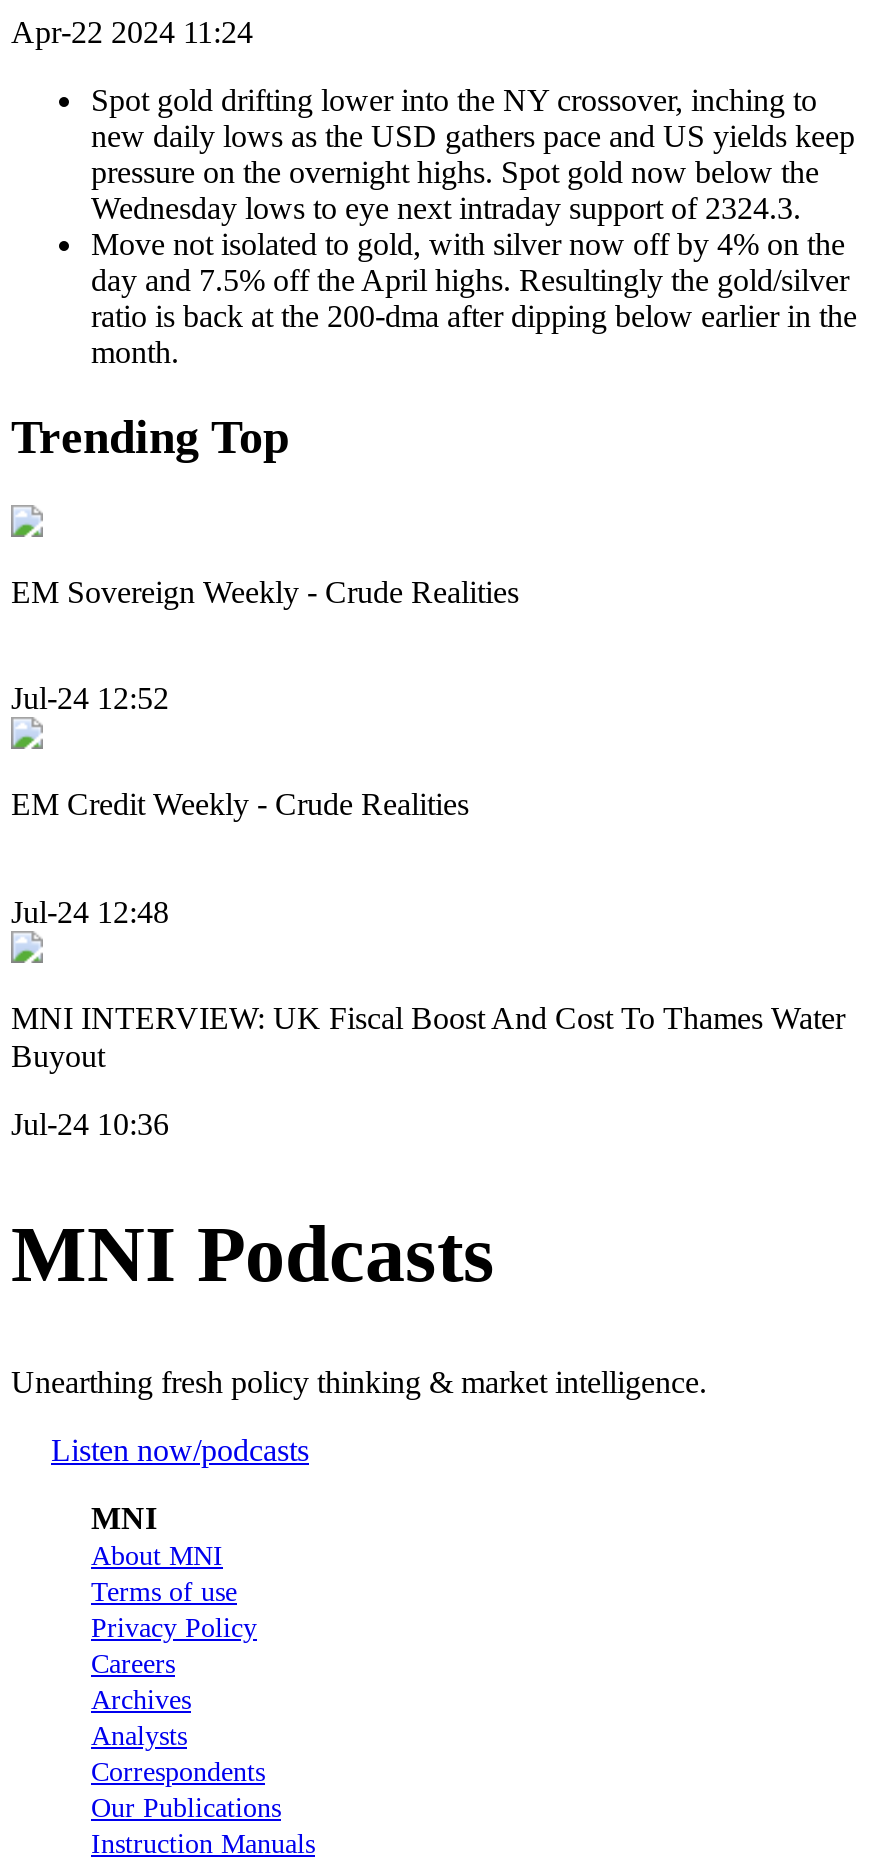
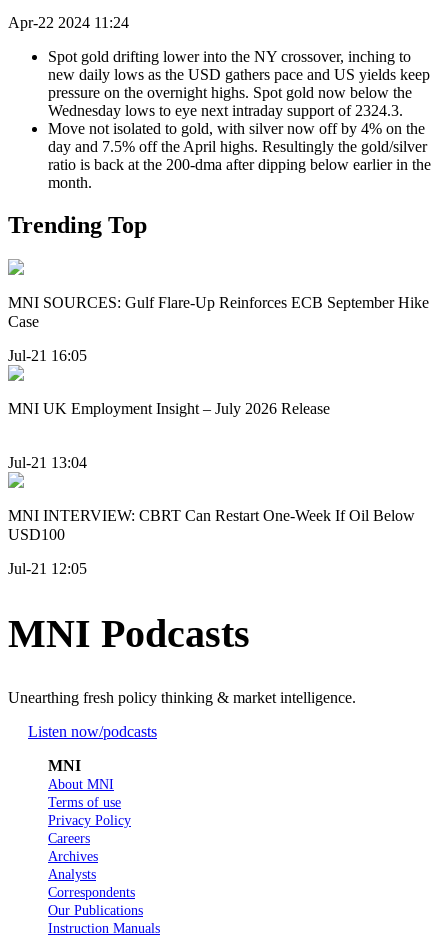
[11,575,519,609] EM Sovereign Weekly - Crude Realities -> [8,294,429,330] MNI SOURCES: Gulf Flare-Up Reinforces ECB September Hike | Case
[11,681,169,715] Jul-24 12:52 -> [8,347,87,364] Jul-21 16:05
[11,787,469,821] EM Credit Weekly - Crude Realities -> [8,400,330,417] MNI UK Employment Insight – July 2026 Release
[11,894,169,928] Jul-24 12:48 -> [8,454,87,471] Jul-21 13:04
[11,1000,845,1072] MNI INTERVIEW: UK Fiscal Boost And Cost To Thames Water | Buyout -> [8,507,415,543] MNI INTERVIEW: CBRT Can Restart One-Week If Oil Below | USD100
[11,1107,169,1141] Jul-24 10:36 -> [8,560,87,577] Jul-21 12:05

